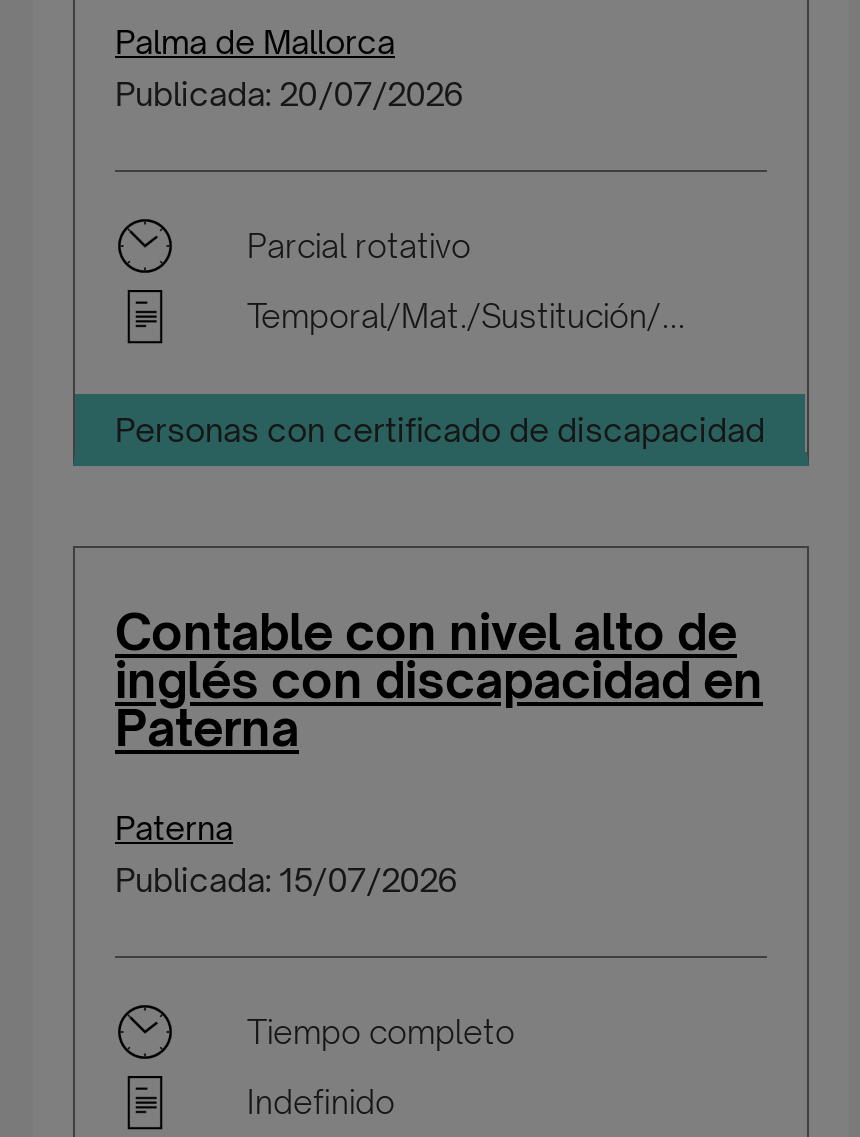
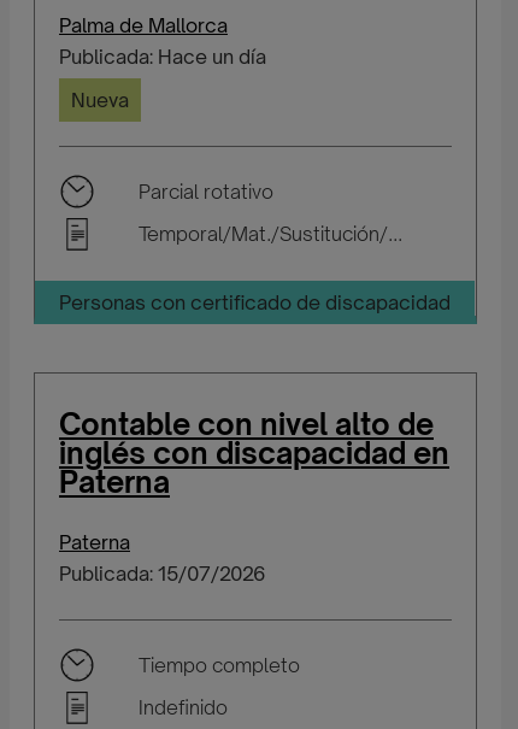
[115,74,465,114] Publicada: 20/07/2026 -> [59,45,266,112] Publicada: Hace un día | Nueva

